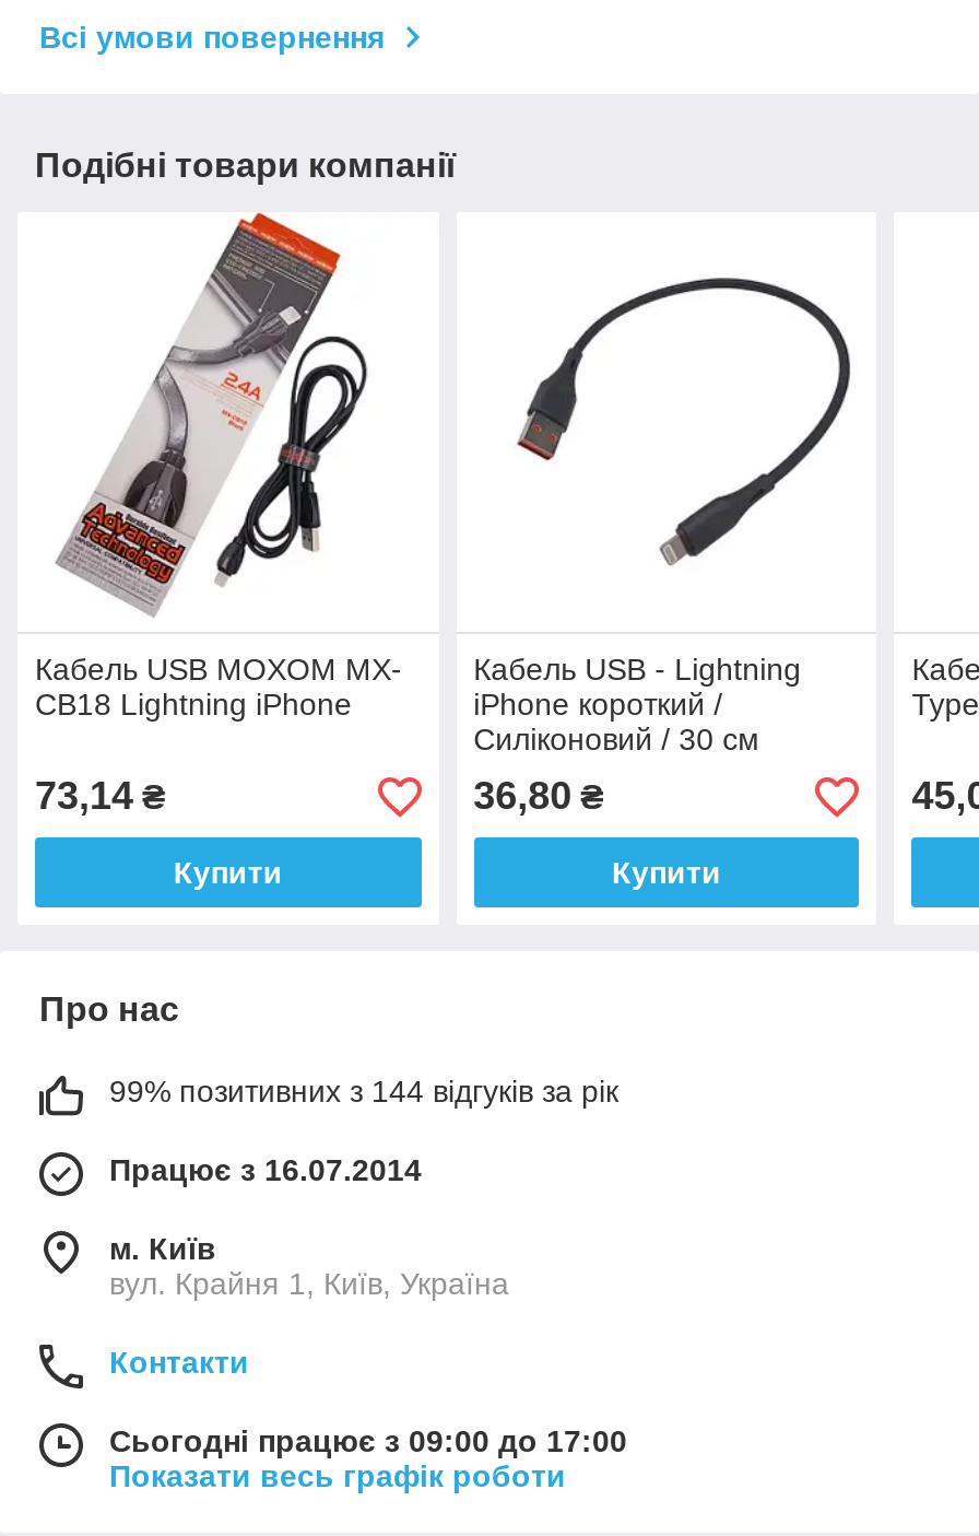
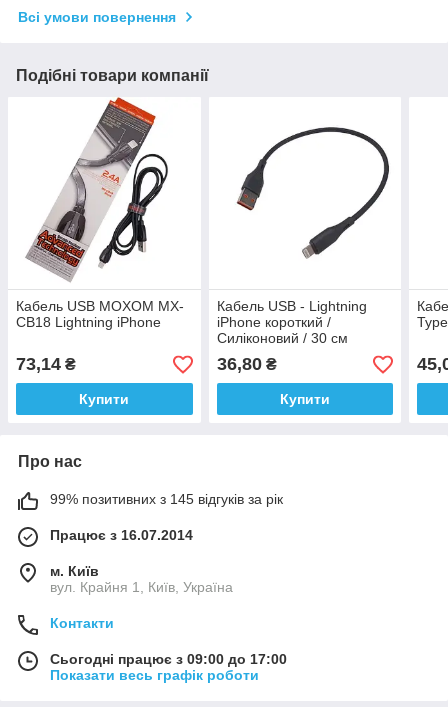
[109,1074,618,1109] 99% позитивних з 144 відгуків за рік -> [50,491,283,507] 99% позитивних з 145 відгуків за рік

